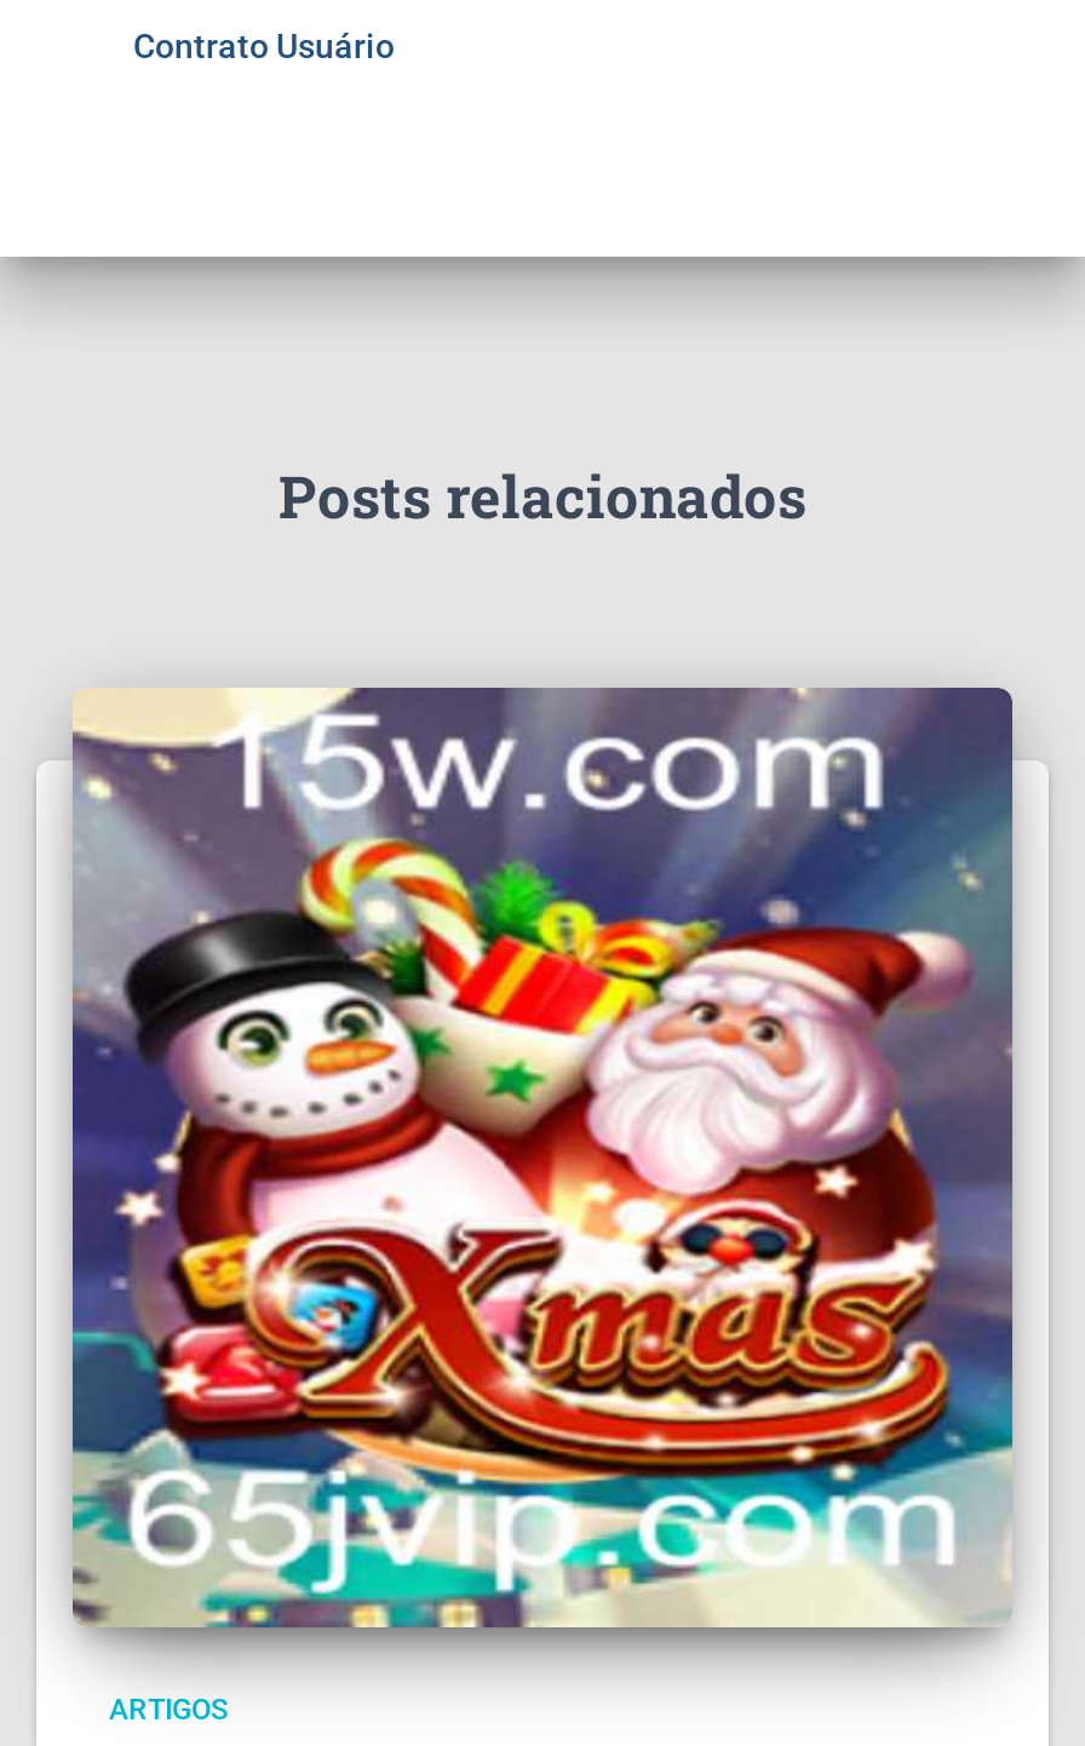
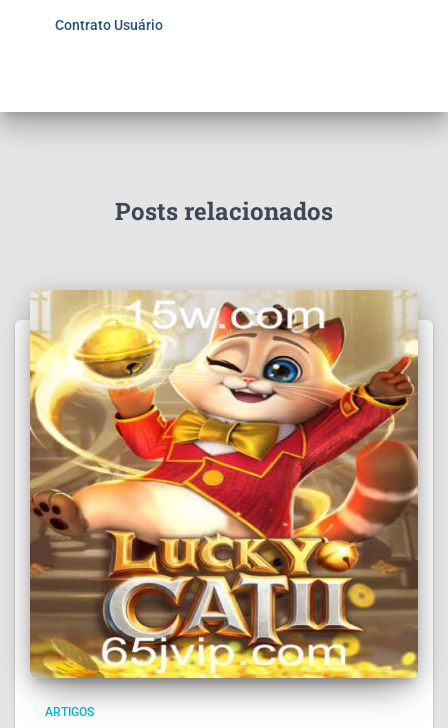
[70,685,1015,1630] [image] -> [29,290,419,679] [image]

